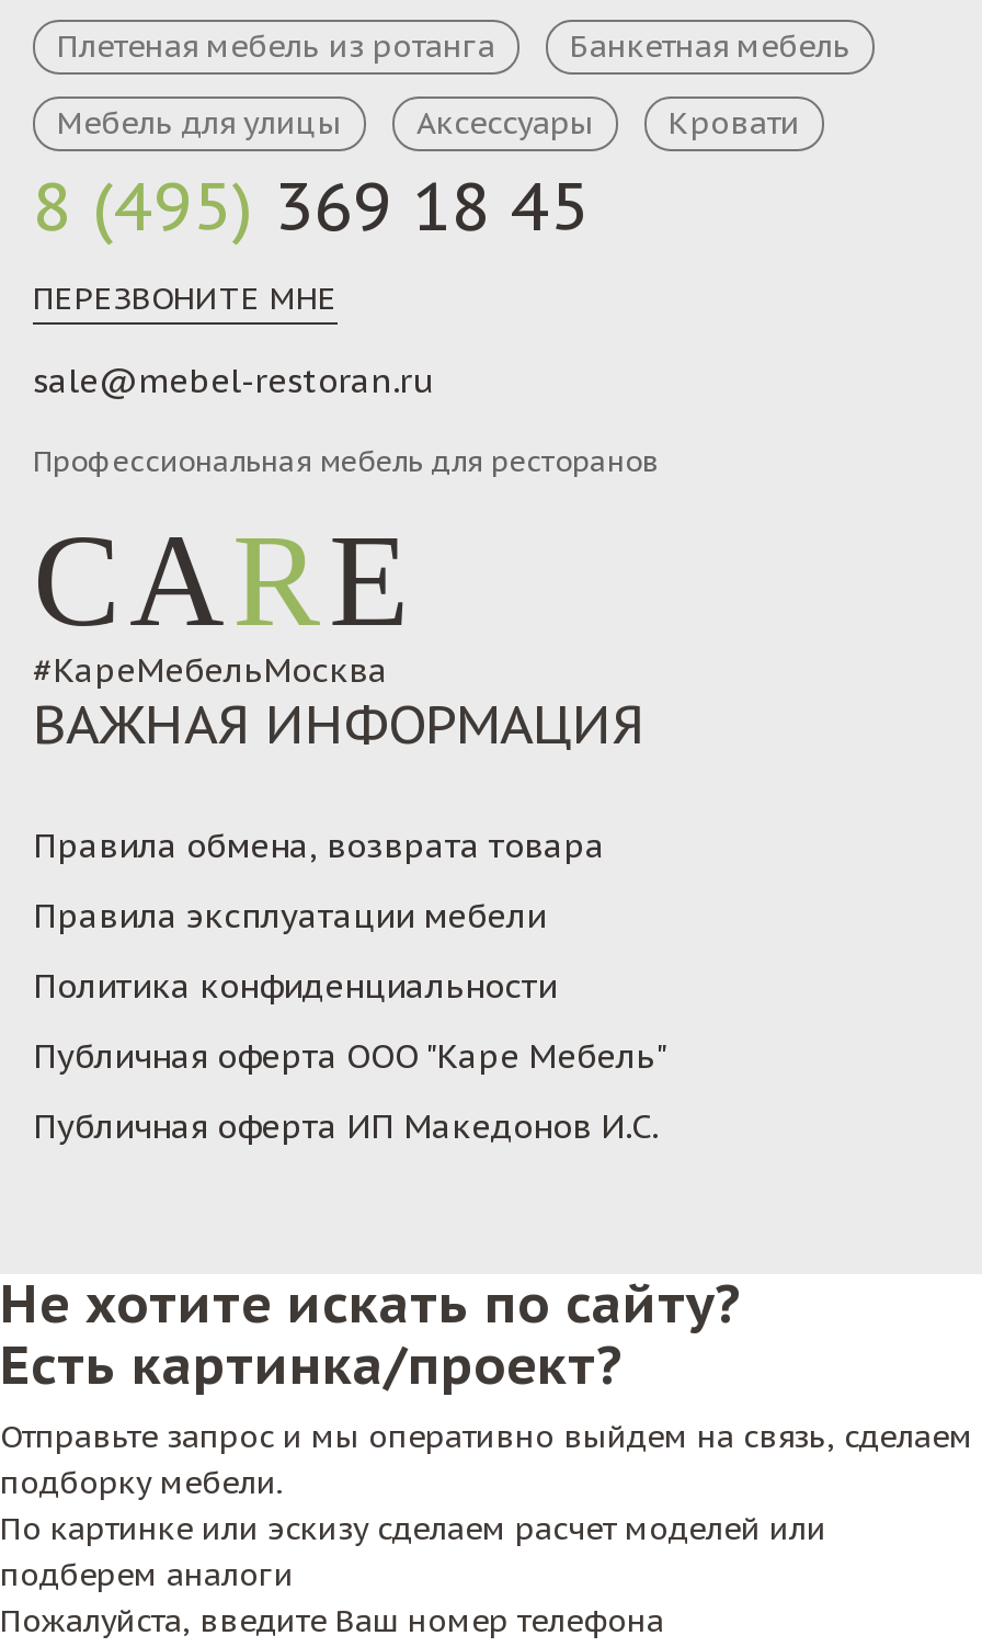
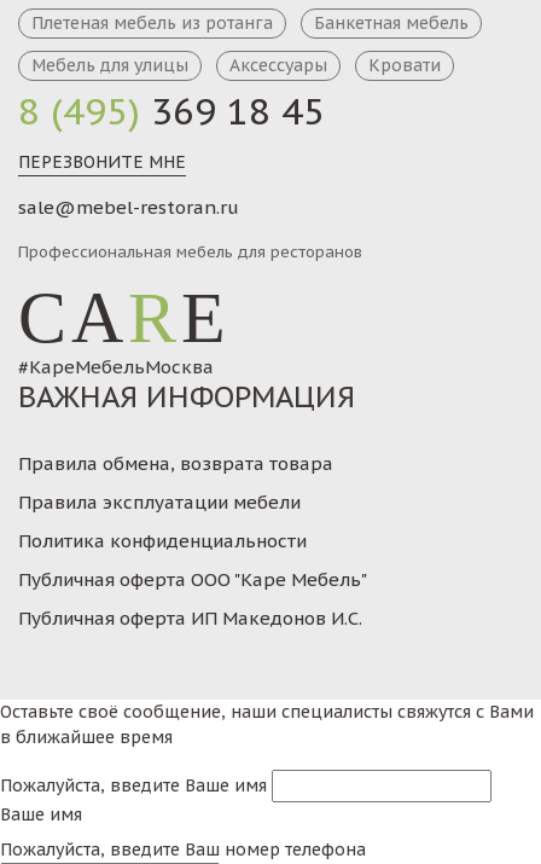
[0,1269,973,1593] Не хотите искать по сайту? | Есть картинка/проект? | Отправьте запрос и мы оперативно выйдем на связь, сделаем | подборку мебели. | По картинке или эскизу сделаем расчет моделей или | подберем аналоги -> [0,700,534,825] Оставьте своё сообщение, наши специалисты свяжутся с Вами | в ближайшее время | Пожалуйста, введите Ваше имя | Ваше имя

